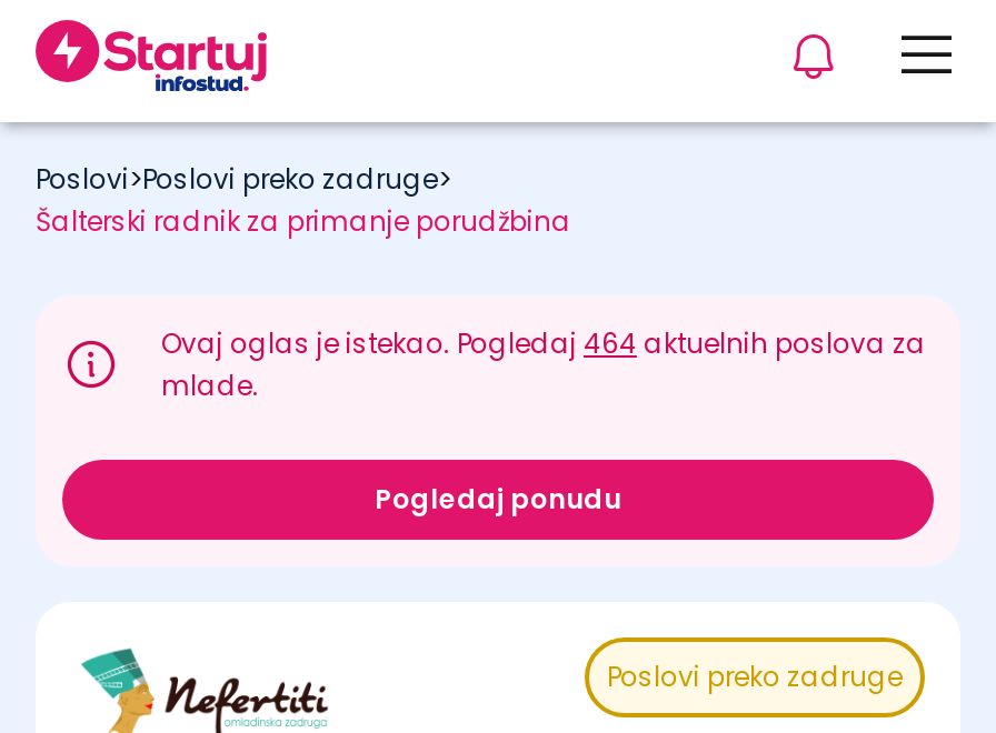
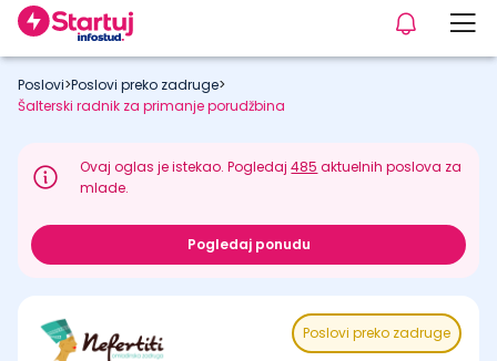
[161,324,926,362] Ovaj oglas je istekao. Pogledaj 464 aktuelnih poslova za -> [80,157,462,176] Ovaj oglas je istekao. Pogledaj 485 aktuelnih poslova za

